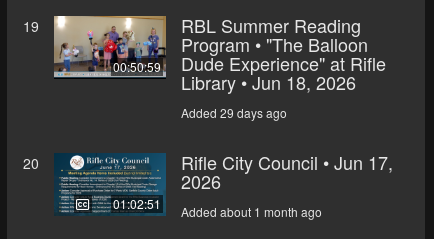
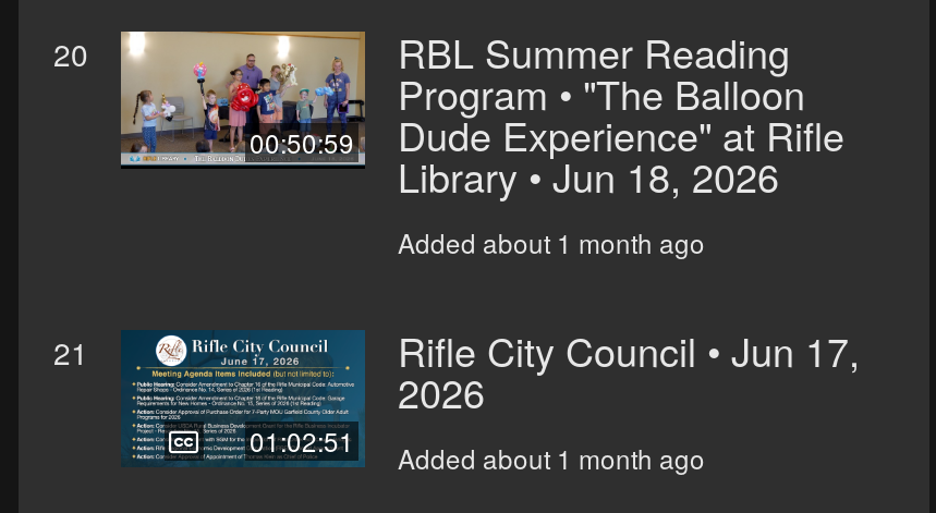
[23,16,39,36] 19 -> [53,32,88,75] 20
[181,104,287,121] Added 29 days ago -> [398,223,705,261] Added about 1 month ago
[23,153,39,173] 20 -> [53,330,88,374] 21

